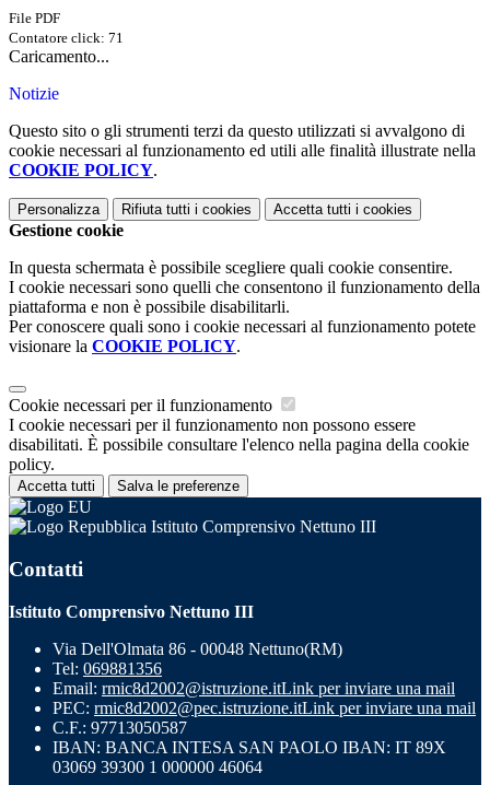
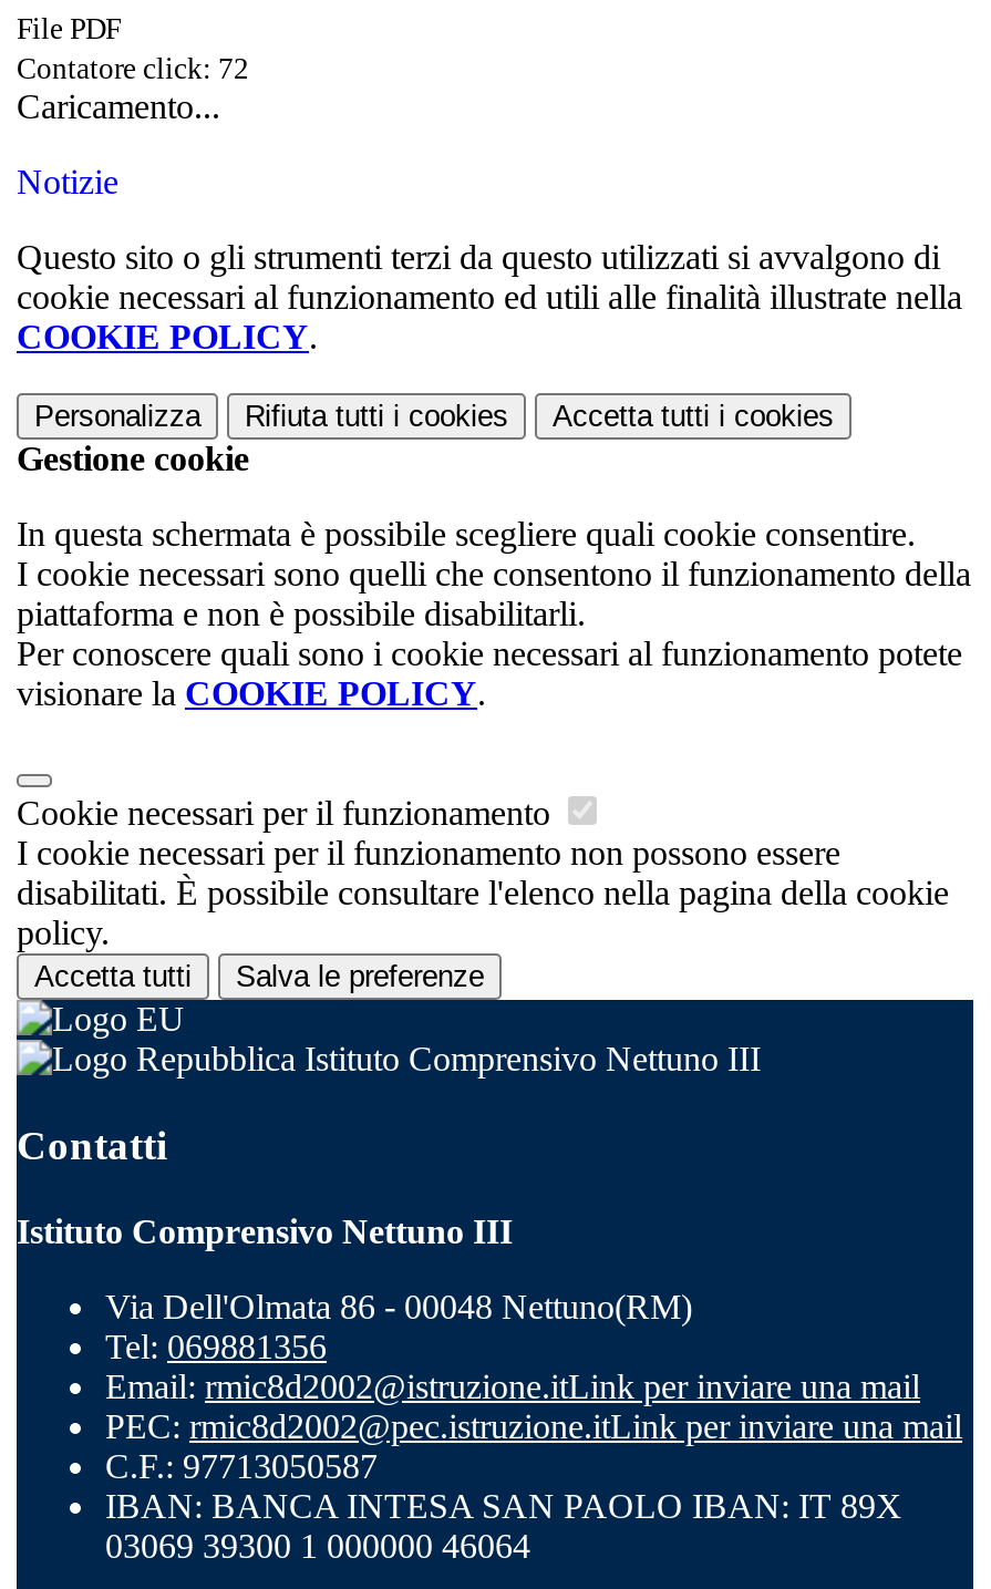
[9,30,124,46] Contatore click: 71 -> [17,52,249,85] Contatore click: 72

